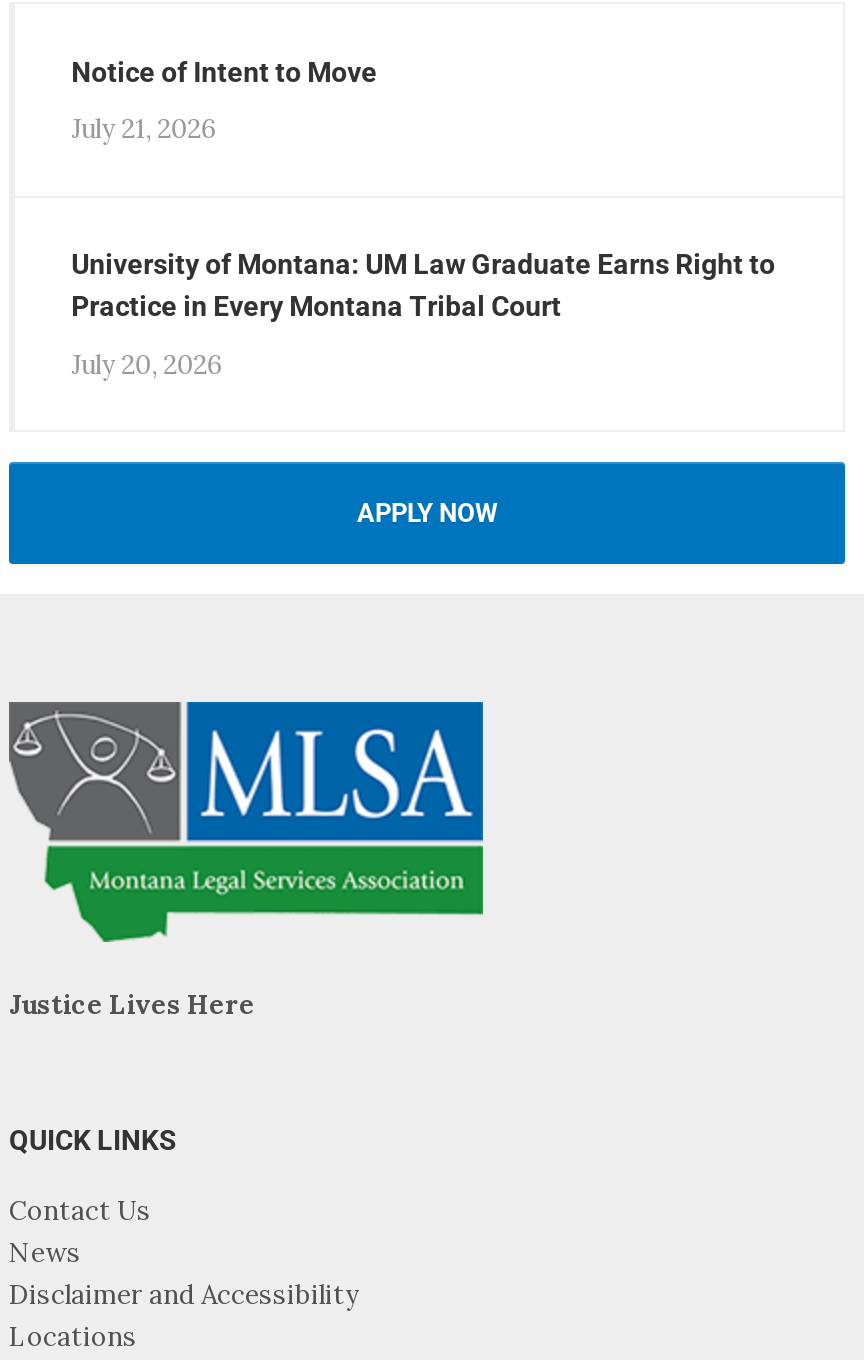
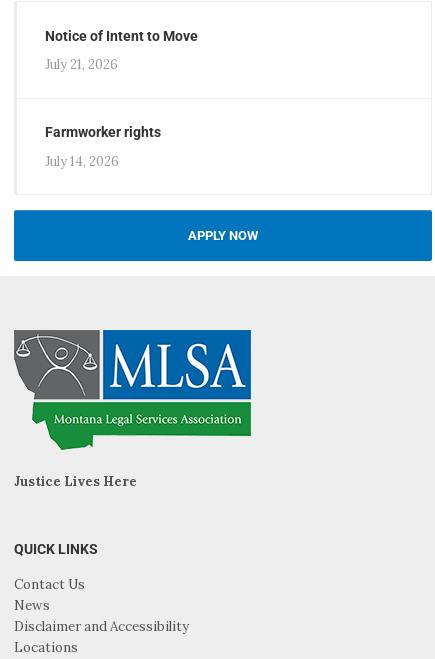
[71,248,775,322] University of Montana: UM Law Graduate Earns Right to | Practice in Every Montana Tribal Court -> [45,124,161,140] Farmworker rights
[71,348,223,382] July 20, 2026 -> [45,153,119,170] July 14, 2026

